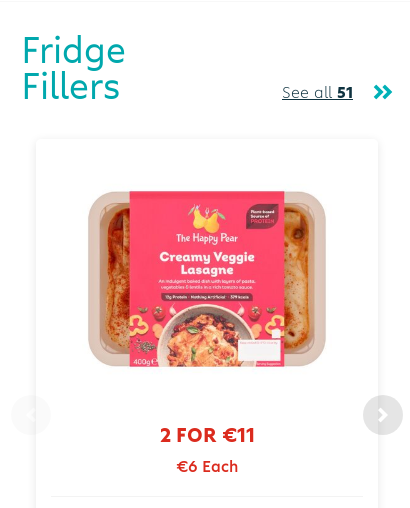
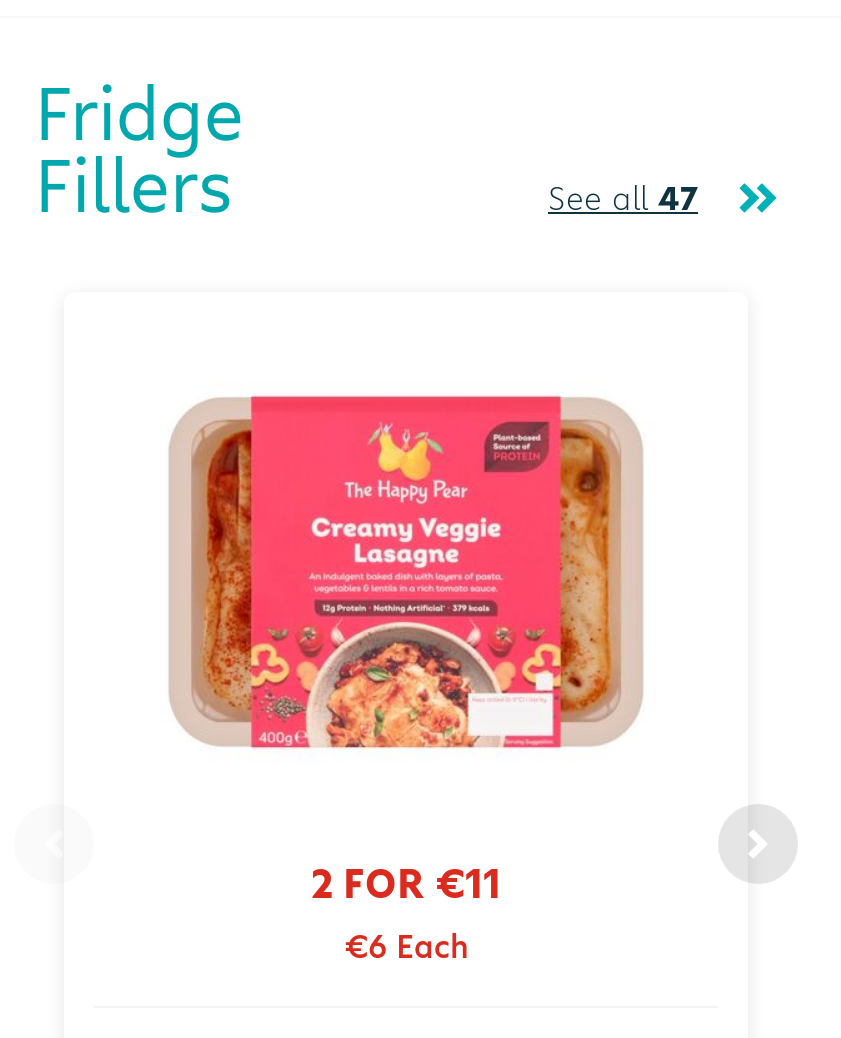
[282,81,353,103] See all 51 -> [548,176,698,220] See all 47

